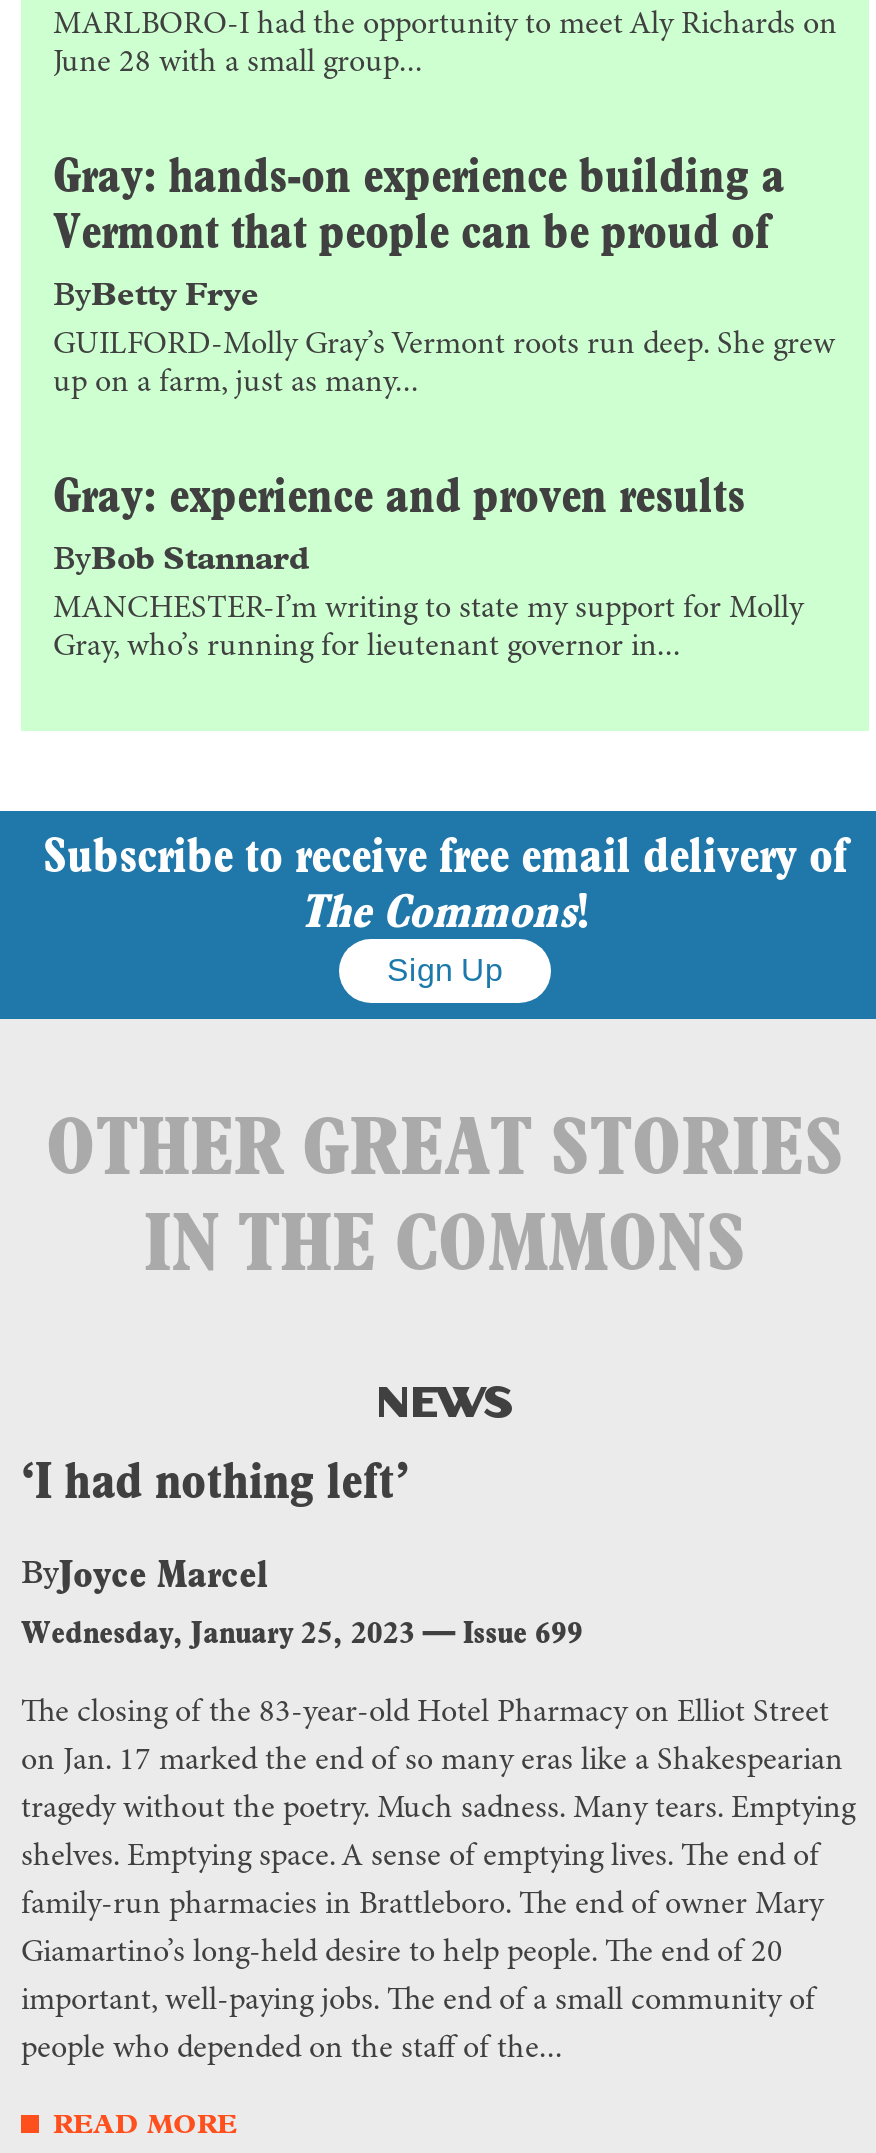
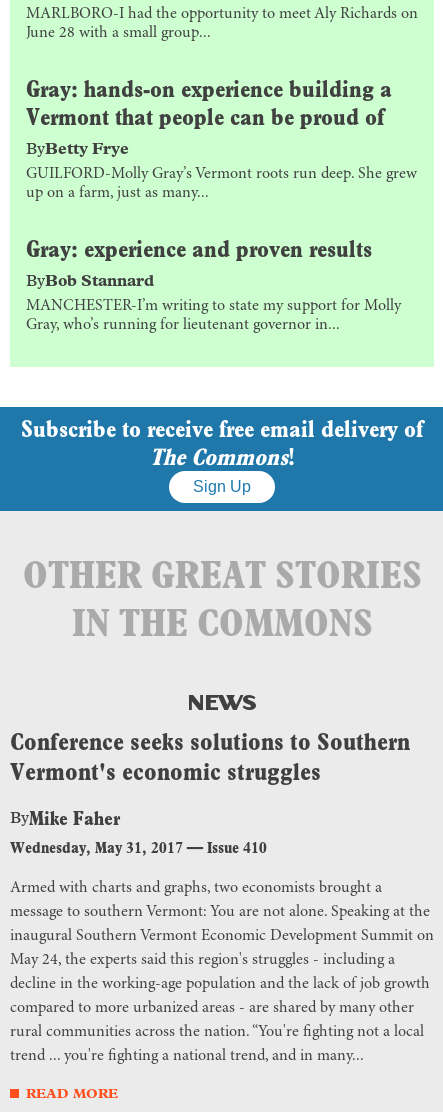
[21,1451,409,1509] ‘I had nothing left’ -> [10,727,410,786] Conference seeks solutions to Southern | Vermont's economic struggles
[21,1549,583,1651] ByJoyce Marcel | Wednesday, January 25, 2023 — Issue 699 -> [10,806,267,857] ByMike Faher | Wednesday, May 31, 2017 — Issue 410
[21,1697,829,1729] The closing of the 83-year-old Hotel Pharmacy on Elliot Street -> [10,880,382,896] Armed with charts and graphs, two economists brought a
[21,1745,843,1777] on Jan. 17 marked the end of so many eras like a Shakespearian -> [10,904,430,920] message to southern Vermont: You are not alone. Speaking at the
[21,1793,855,1825] tragedy without the poetry. Much sadness. Many tears. Emptying -> [10,928,434,944] inaugural Southern Vermont Economic Development Summit on
[21,1841,819,1873] shelves. Emptying space. A sense of emptying lives. The end of -> [10,952,395,968] May 24, the experts said this region's struggles - including a
[21,1889,823,1921] family-run pharmacies in Brattleboro. The end of owner Mary -> [10,976,430,992] decline in the working-age population and the lack of job growth
[21,1937,783,1969] Giamartino’s long-held desire to help people. The end of 20 -> [10,1000,414,1016] compared to more urbanized areas - are shared by many other
[21,1985,815,2017] important, well-paying jobs. The end of a small community of -> [10,1024,424,1040] rural communities across the nation. “You're fighting not a local
[21,2033,563,2065] people who depended on the staff of the... -> [10,1048,364,1064] trend ... you're fighting a national trend, and in many...

